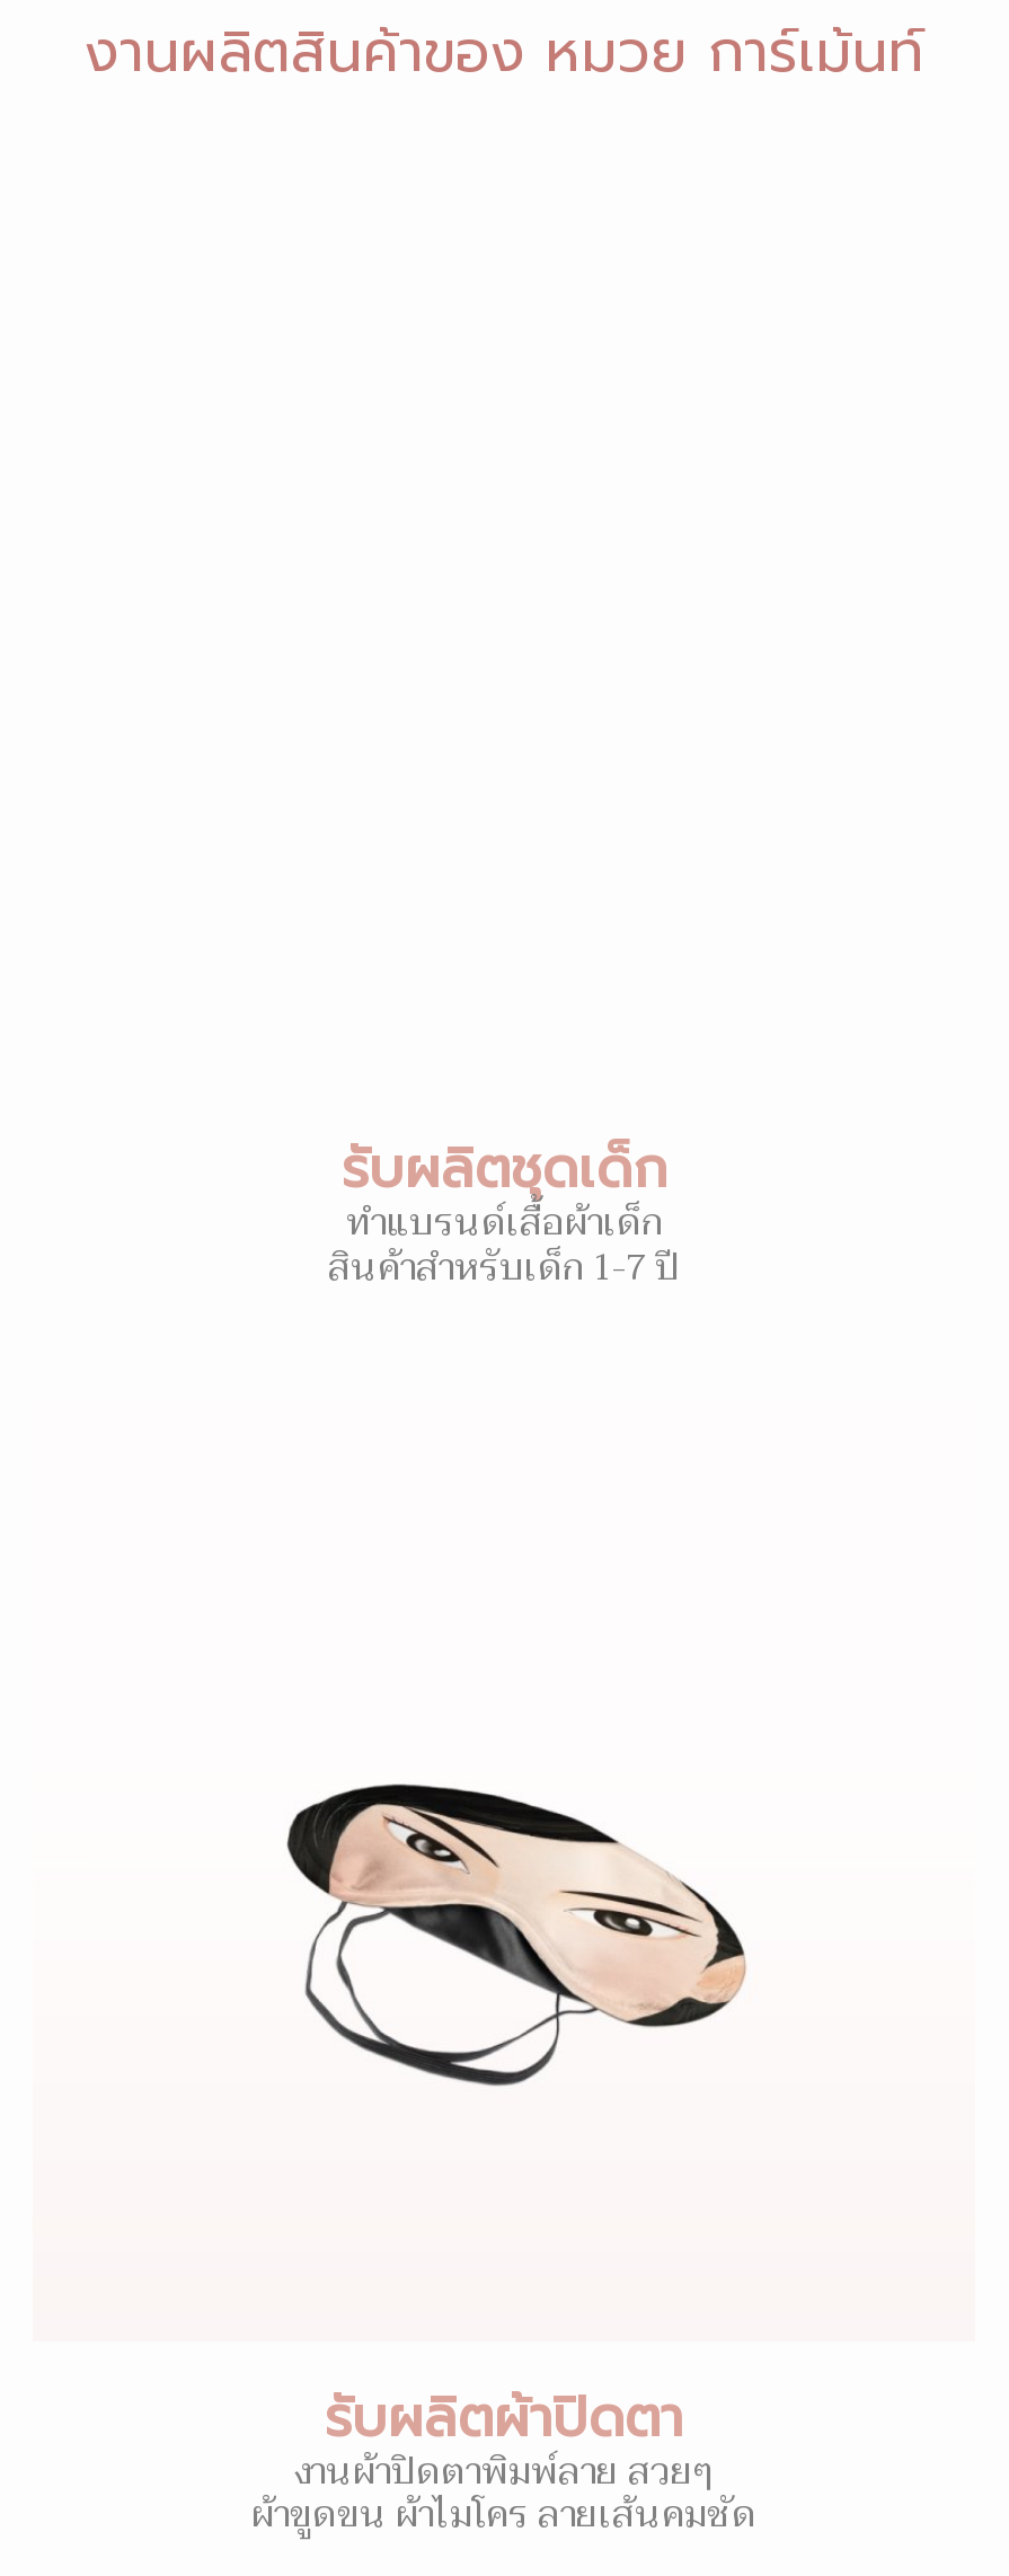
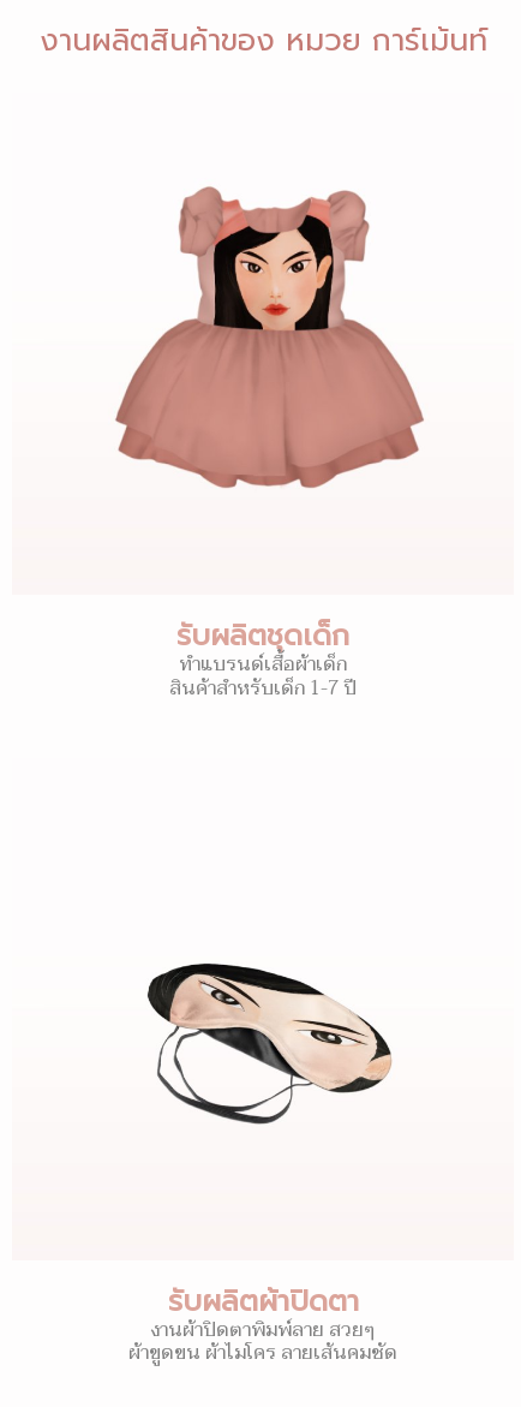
none -> [114,186,425,489] [image]

